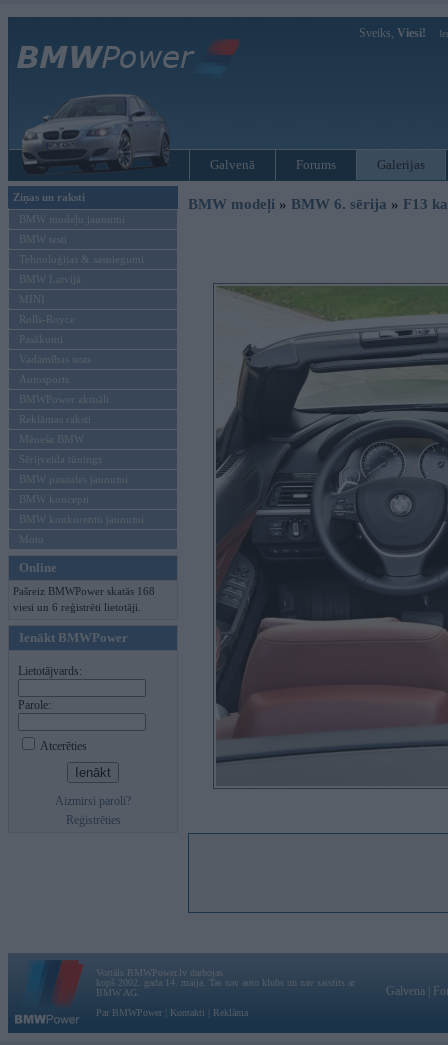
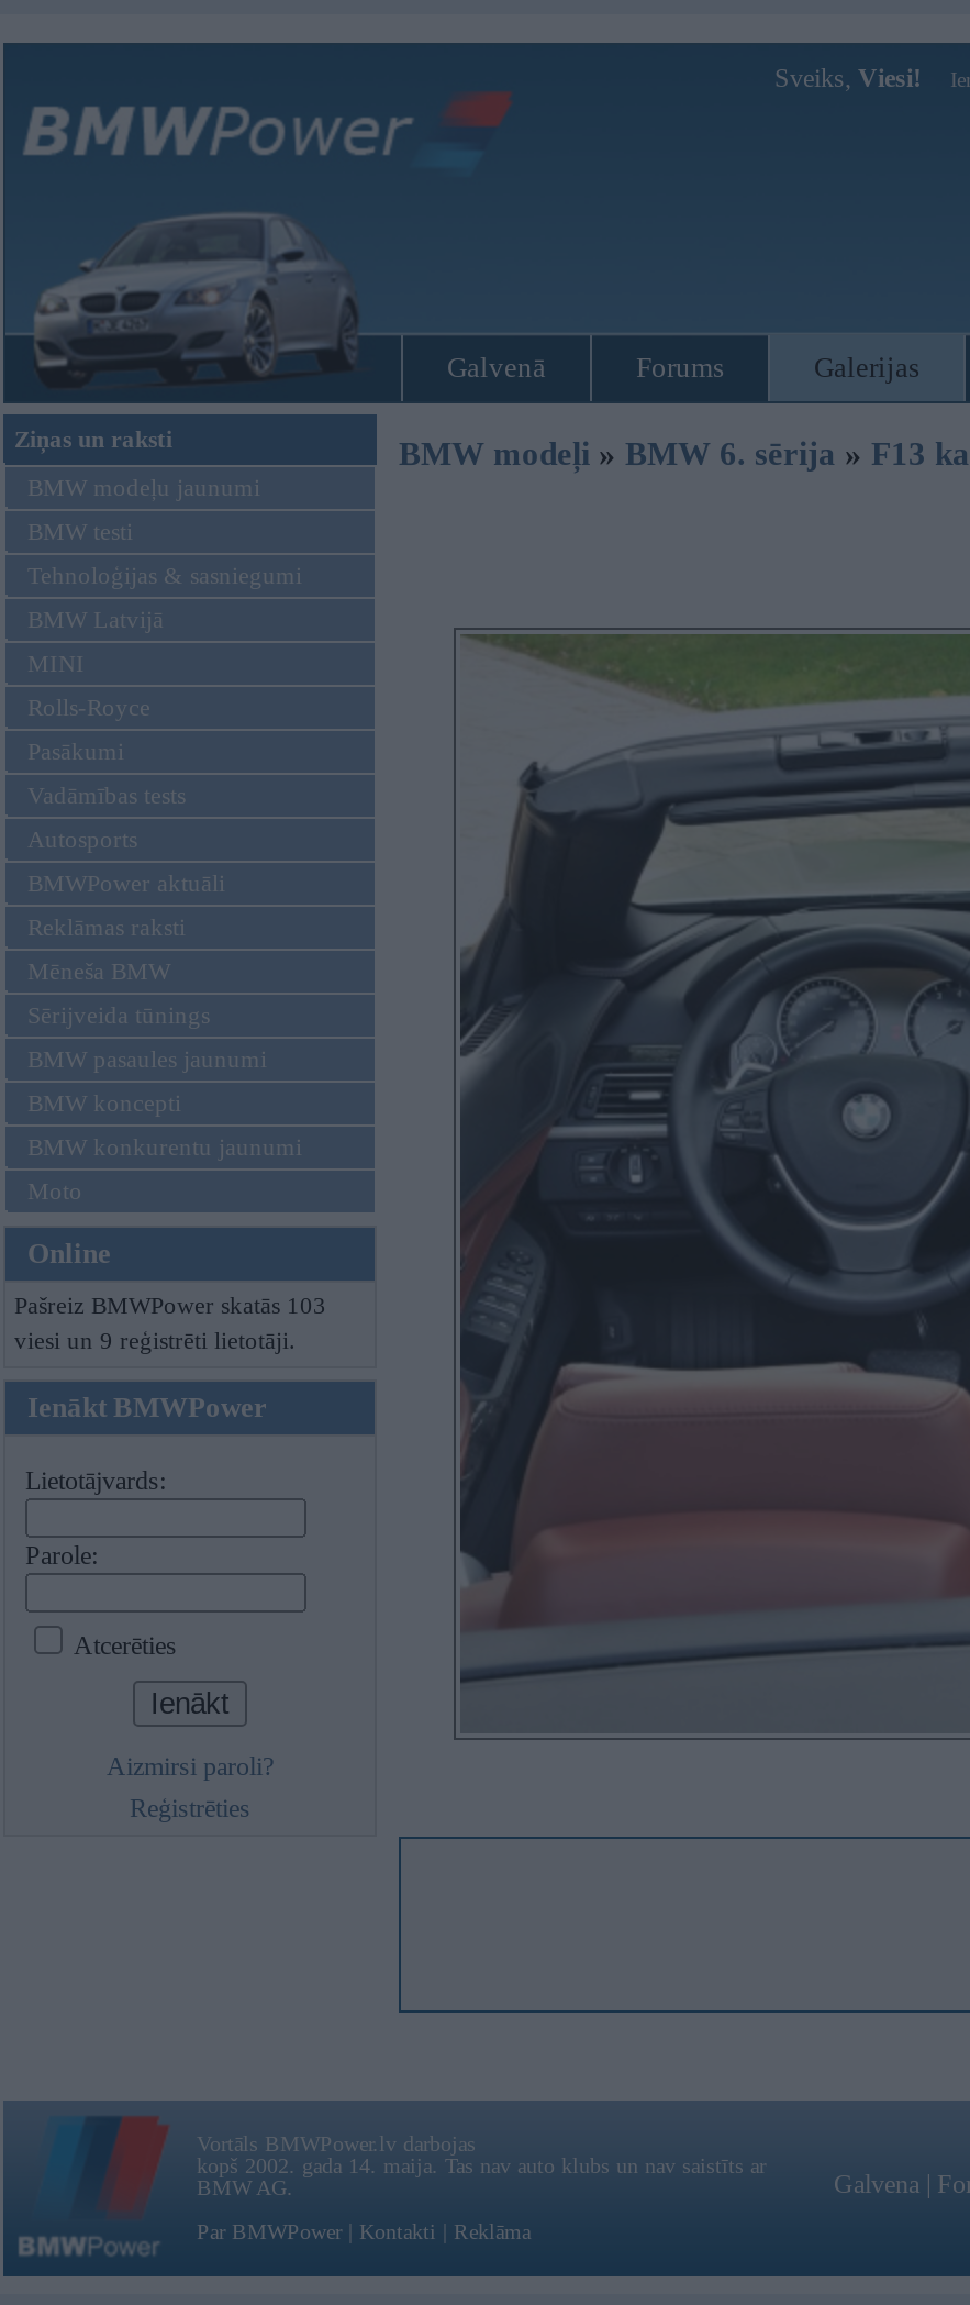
[13,585,155,597] Pašreiz BMWPower skatās 168 -> [14,1292,326,1318] Pašreiz BMWPower skatās 103
[13,601,141,613] viesi un 6 reģistrēti lietotāji. -> [14,1327,296,1353] viesi un 9 reģistrēti lietotāji.

